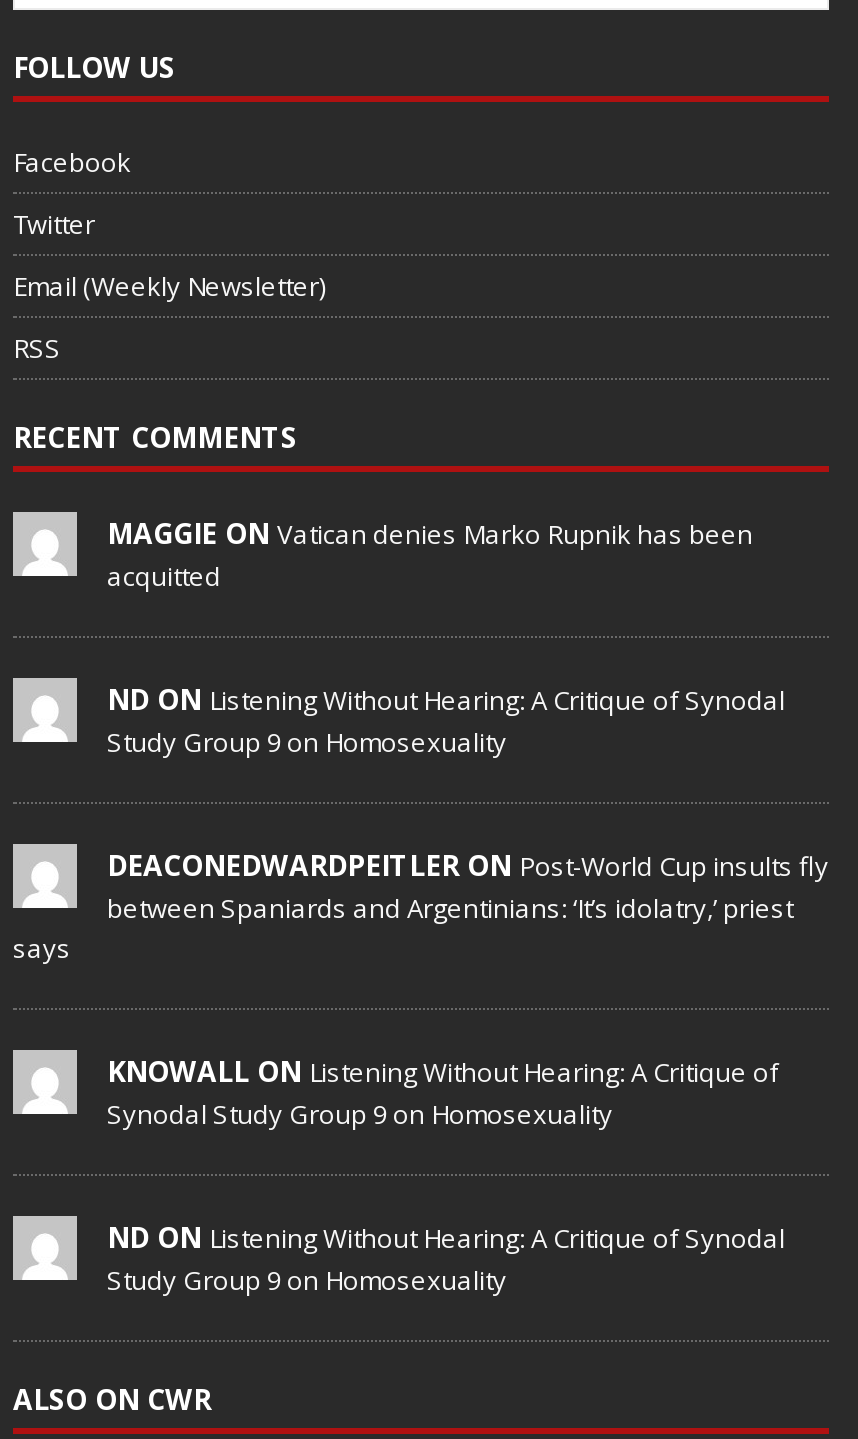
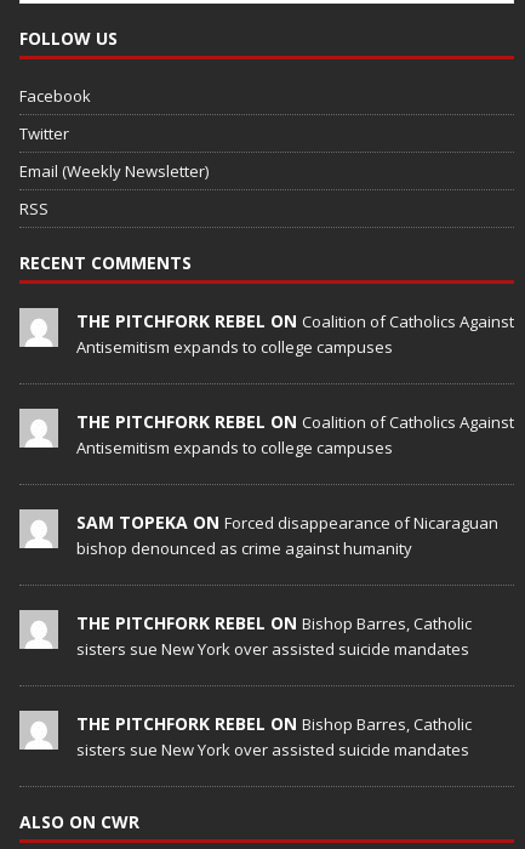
[107,514,753,594] MAGGIE ON Vatican denies Marko Rupnik has been | acquitted -> [76,310,514,358] THE PITCHFORK REBEL ON Coalition of Catholics Against | Antisemitism expands to college campuses
[107,680,785,760] ND ON Listening Without Hearing: A Critique of Synodal | Study Group 9 on Homosexuality -> [76,410,514,459] THE PITCHFORK REBEL ON Coalition of Catholics Against | Antisemitism expands to college campuses
[13,846,829,966] DEACONEDWARDPEITLER ON Post-World Cup insults fly | between Spaniards and Argentinians: ‘It’s idolatry,’ priest | says -> [76,511,498,559] SAM TOPEKA ON Forced disappearance of Nicaraguan | bishop denounced as crime against humanity
[107,1052,779,1132] KNOWALL ON Listening Without Hearing: A Critique of | Synodal Study Group 9 on Homosexuality -> [76,612,472,660] THE PITCHFORK REBEL ON Bishop Barres, Catholic | sisters sue New York over assisted suicide mandates
[107,1218,785,1298] ND ON Listening Without Hearing: A Critique of Synodal | Study Group 9 on Homosexuality -> [76,712,472,761] THE PITCHFORK REBEL ON Bishop Barres, Catholic | sisters sue New York over assisted suicide mandates

